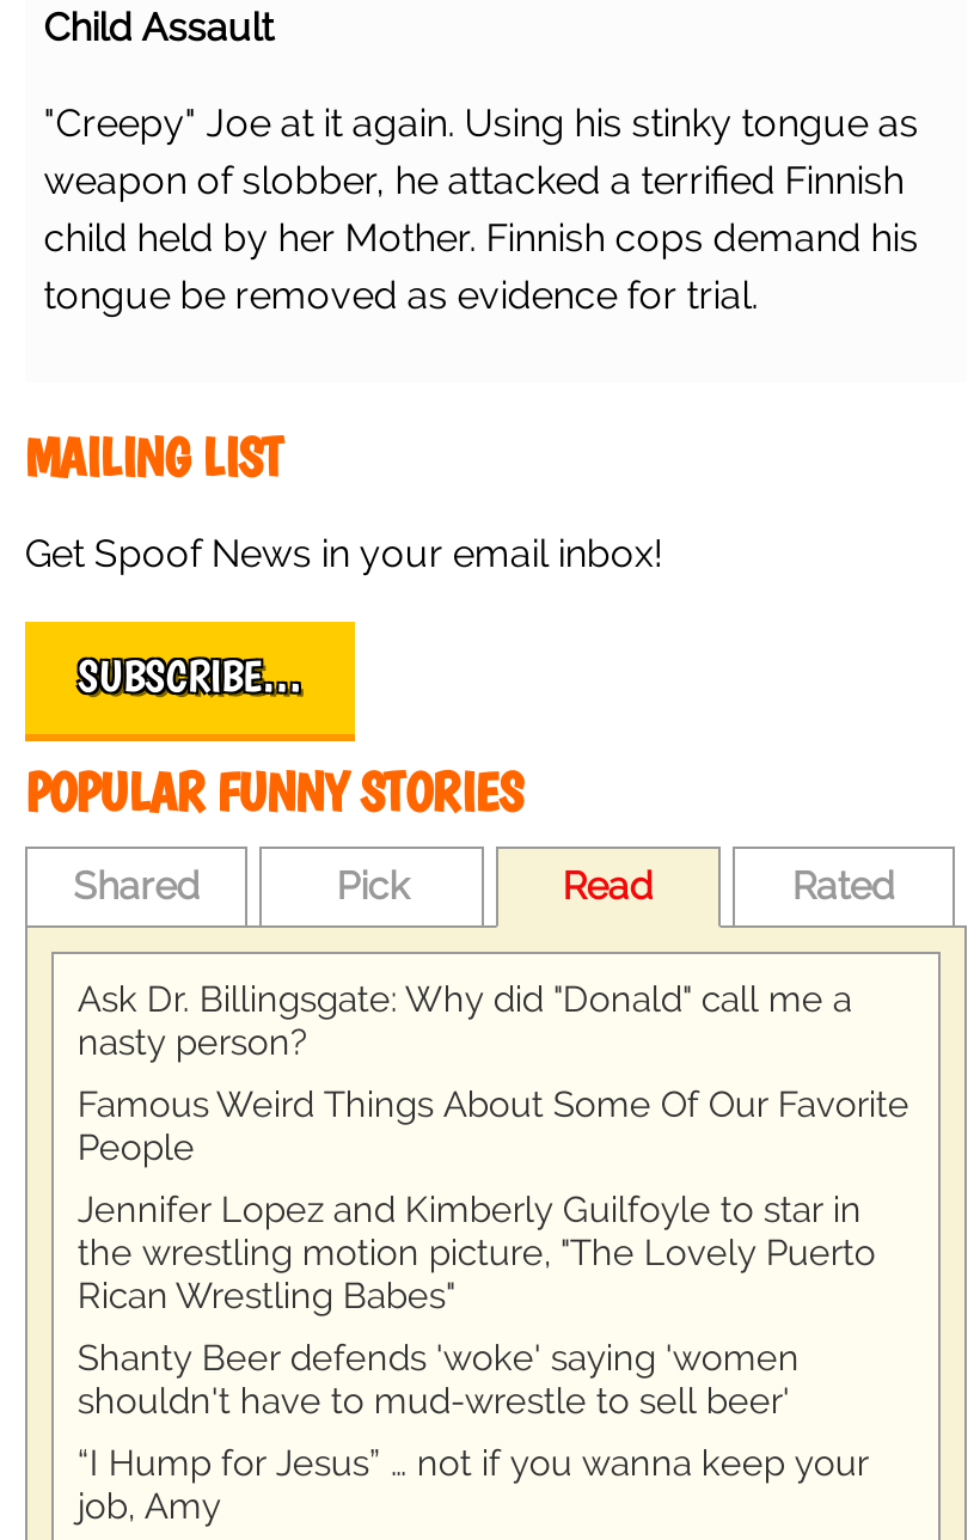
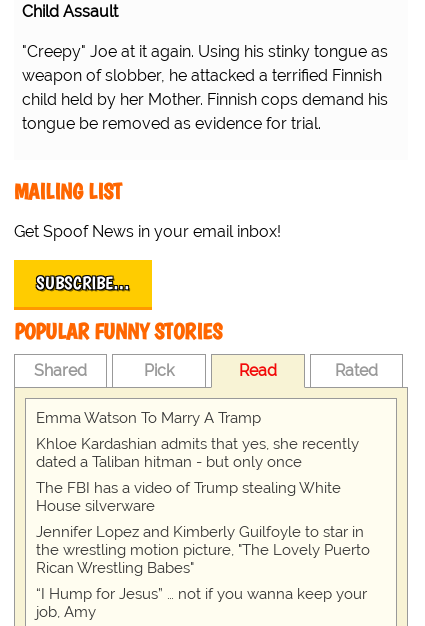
[77,979,909,1170] Ask Dr. Billingsgate: Why did "Donald" call me a | nasty person? | Famous Weird Things About Some Of Our Favorite | People -> [36,409,359,515] Emma Watson To Marry A Tramp | Khloe Kardashian admits that yes, she recently | dated a Taliban hitman - but only once | The FBI has a video of Trump stealing White | House silverware
moved [77,1189,876,1318] -> [36,523,370,577]: Jennifer Lopez and Kimberly Guilfoyle to star in | the wrestling motion picture, "The Lovely Puerto | Rican Wrestling Babes"
[77,1337,799,1423] Shanty Beer defends 'woke' saying 'women | shouldn't have to mud-wrestle to sell beer' -> none

